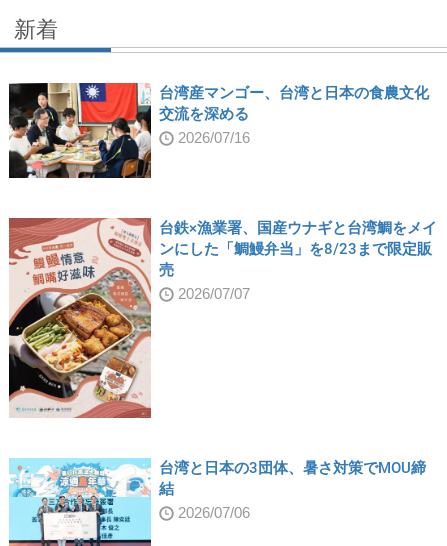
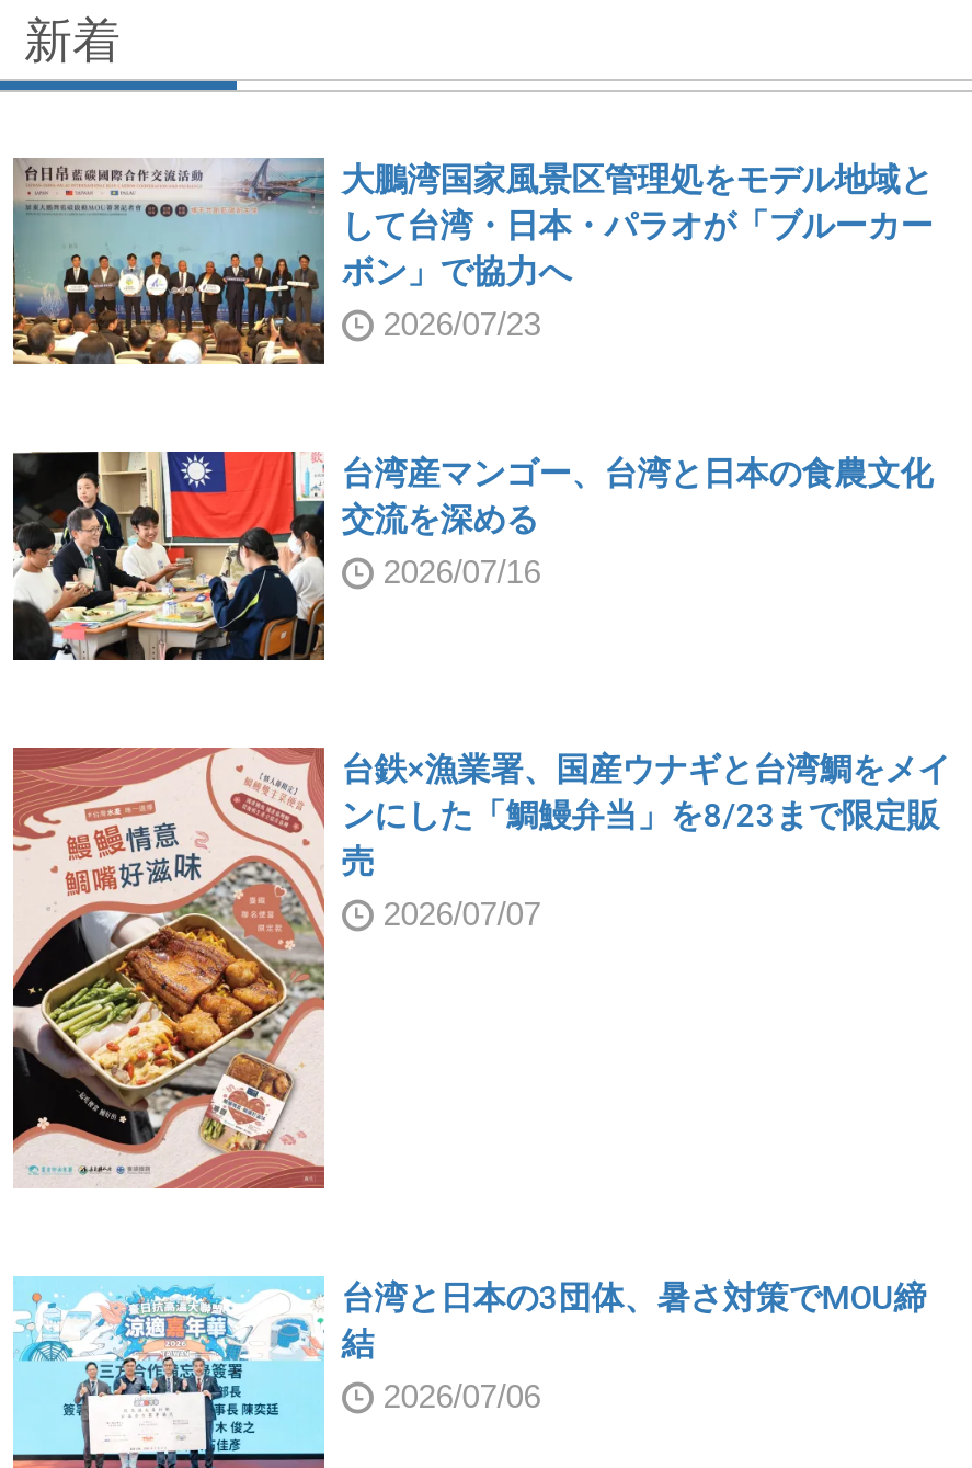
none -> [11,156,933,366] [image] | 大鵬湾国家風景区管理処をモデル地域と | して台湾・日本・パラオが「ブルーカー | ボン」で協力へ | 2026/07/23

